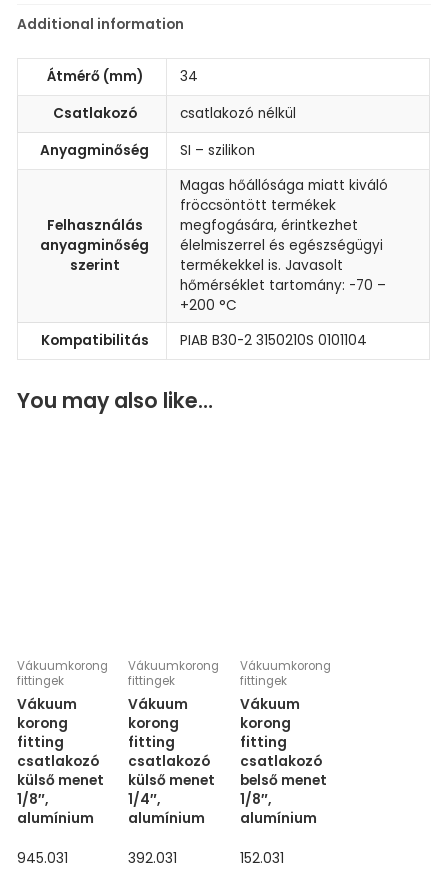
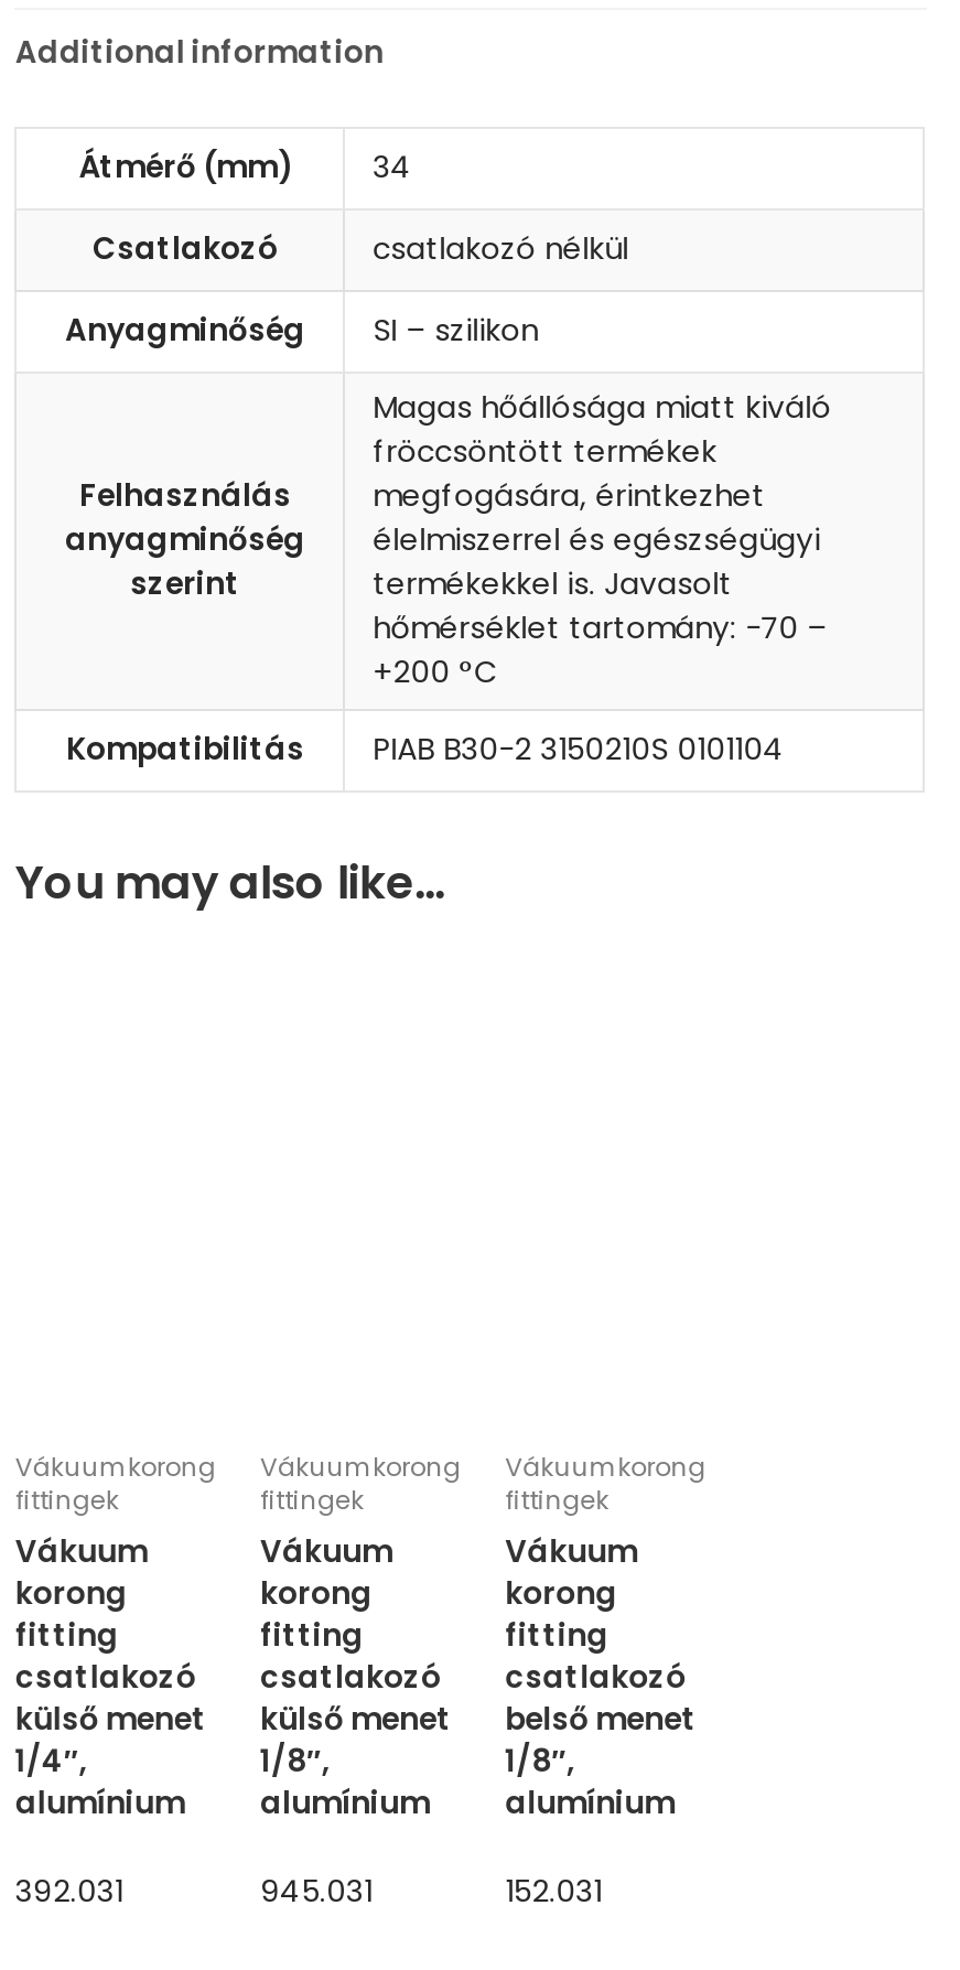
[17,790,48,809] 1/8″, -> [15,1741,86,1783] 1/4″,
[128,790,160,809] 1/4″, -> [260,1741,328,1783] 1/8″,
[17,849,68,868] 945.031 -> [15,1871,123,1913] 392.031
[128,849,177,868] 392.031 -> [260,1871,373,1913] 945.031

